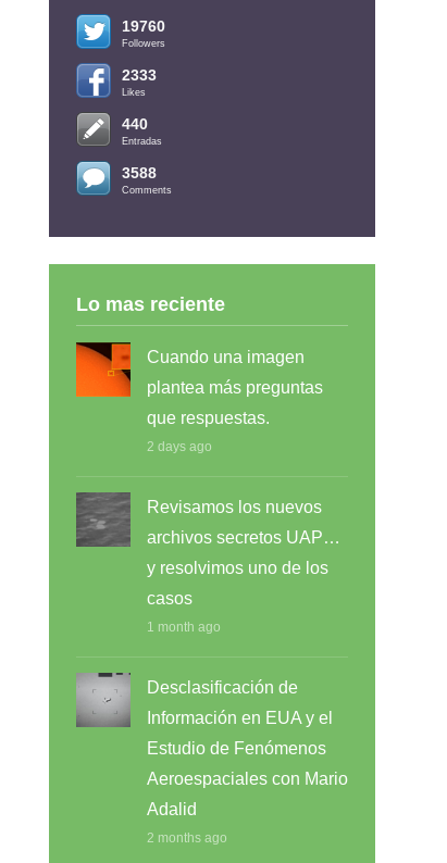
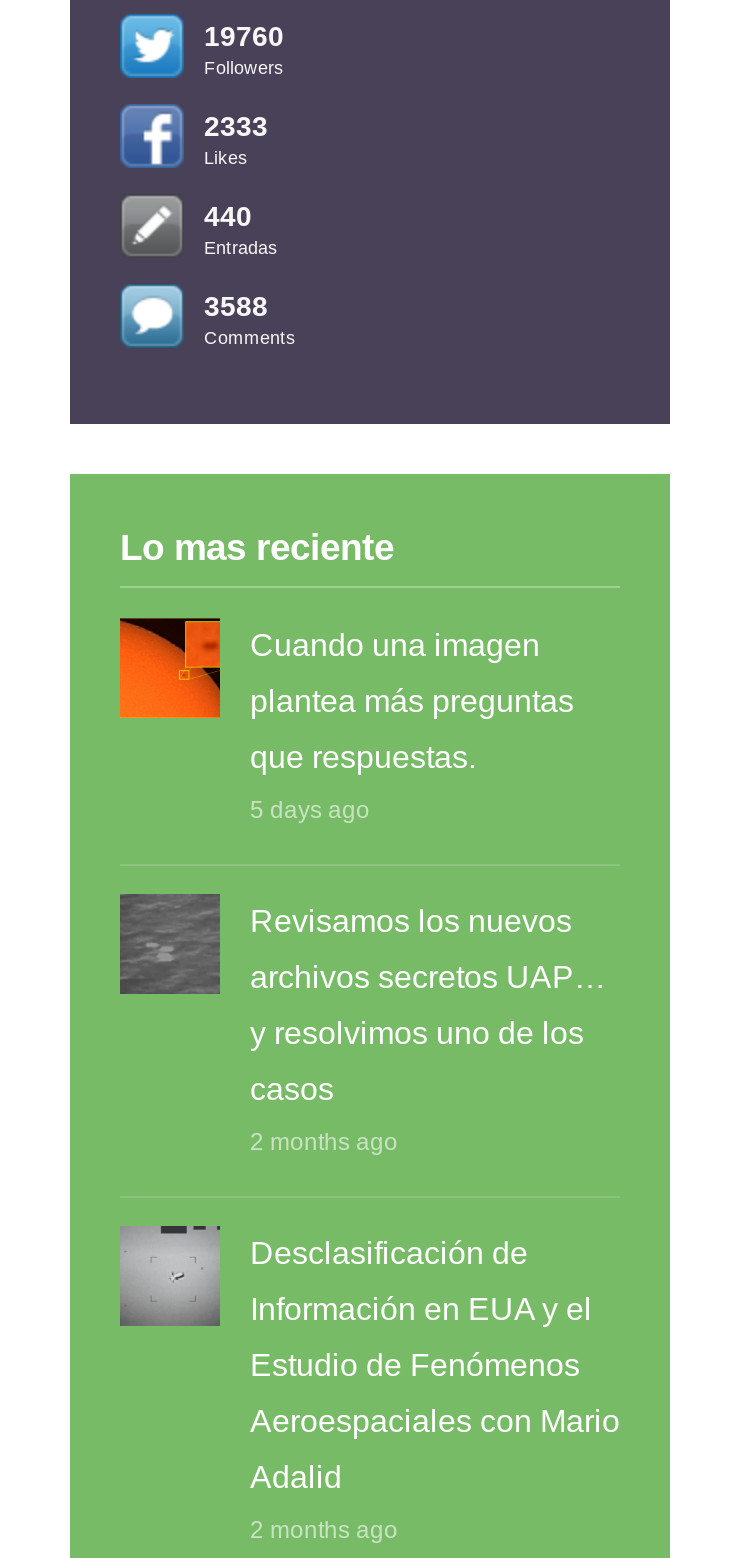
[147,439,212,455] 2 days ago -> [250,797,370,825] 5 days ago
[147,620,221,635] 1 month ago -> [250,1129,398,1157] 2 months ago

